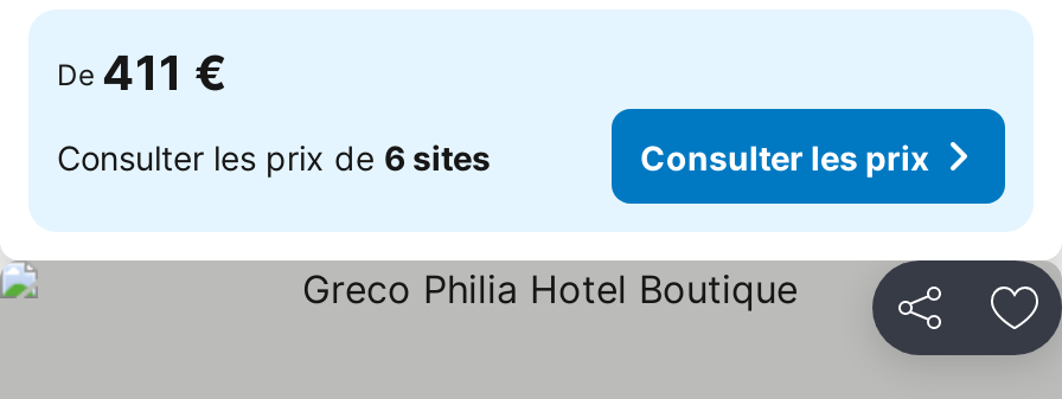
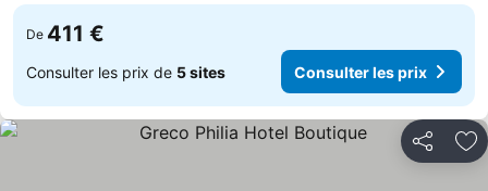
[57,136,491,176] Consulter les prix de 6 sites -> [26,62,225,81] Consulter les prix de 5 sites

